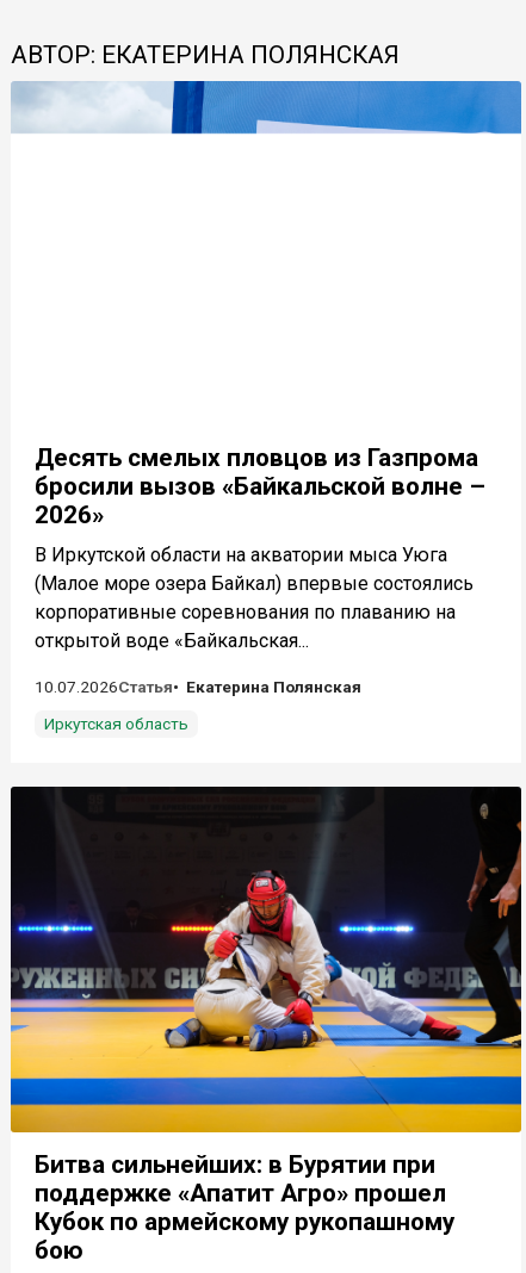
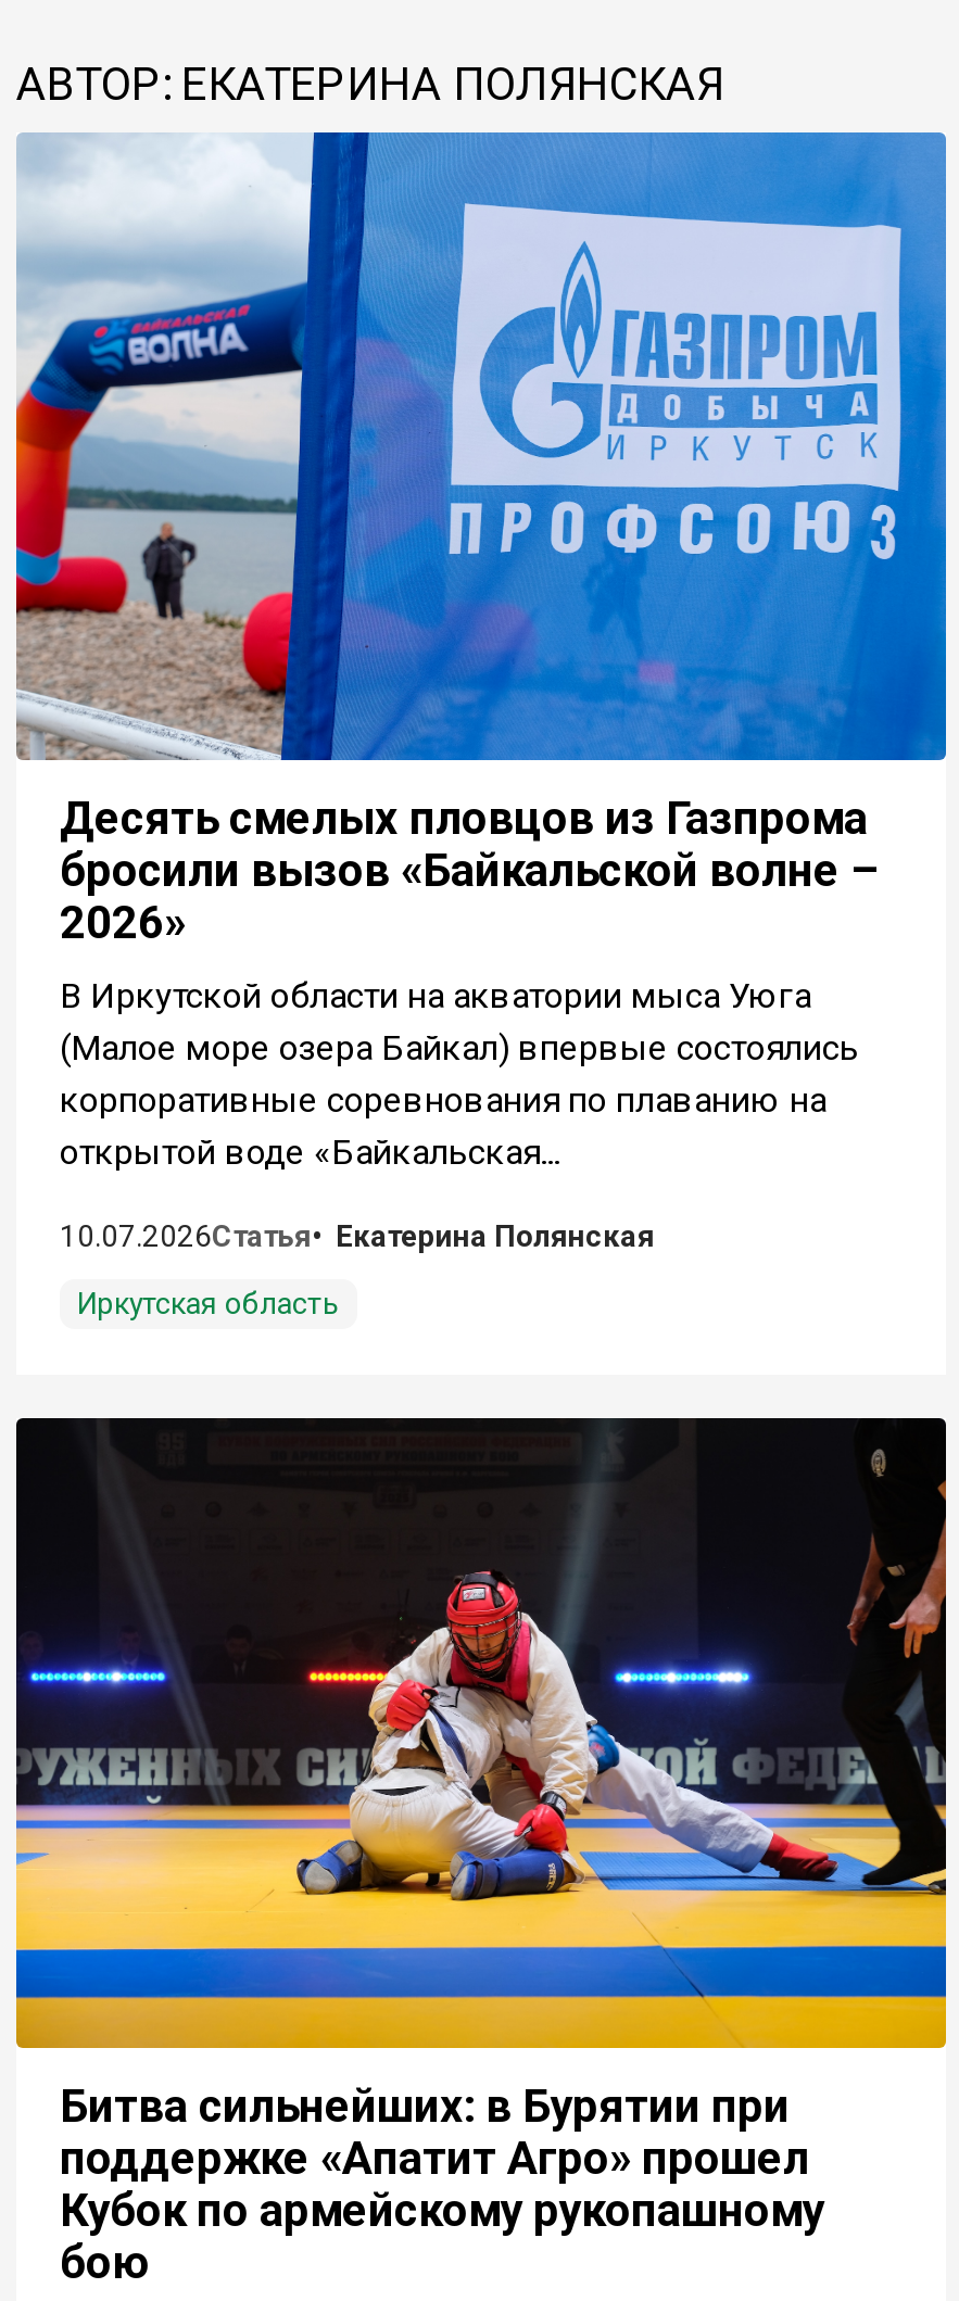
none -> [14,228,948,762] [image]

